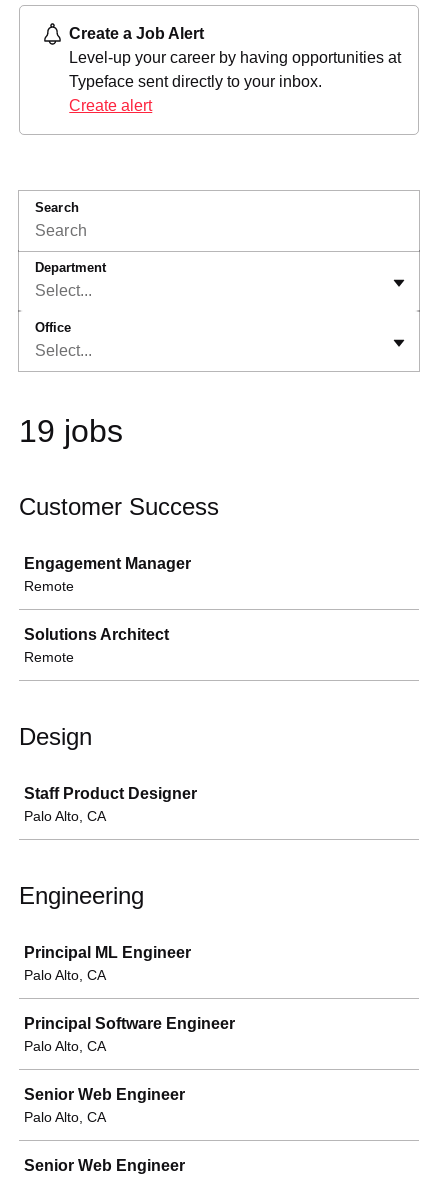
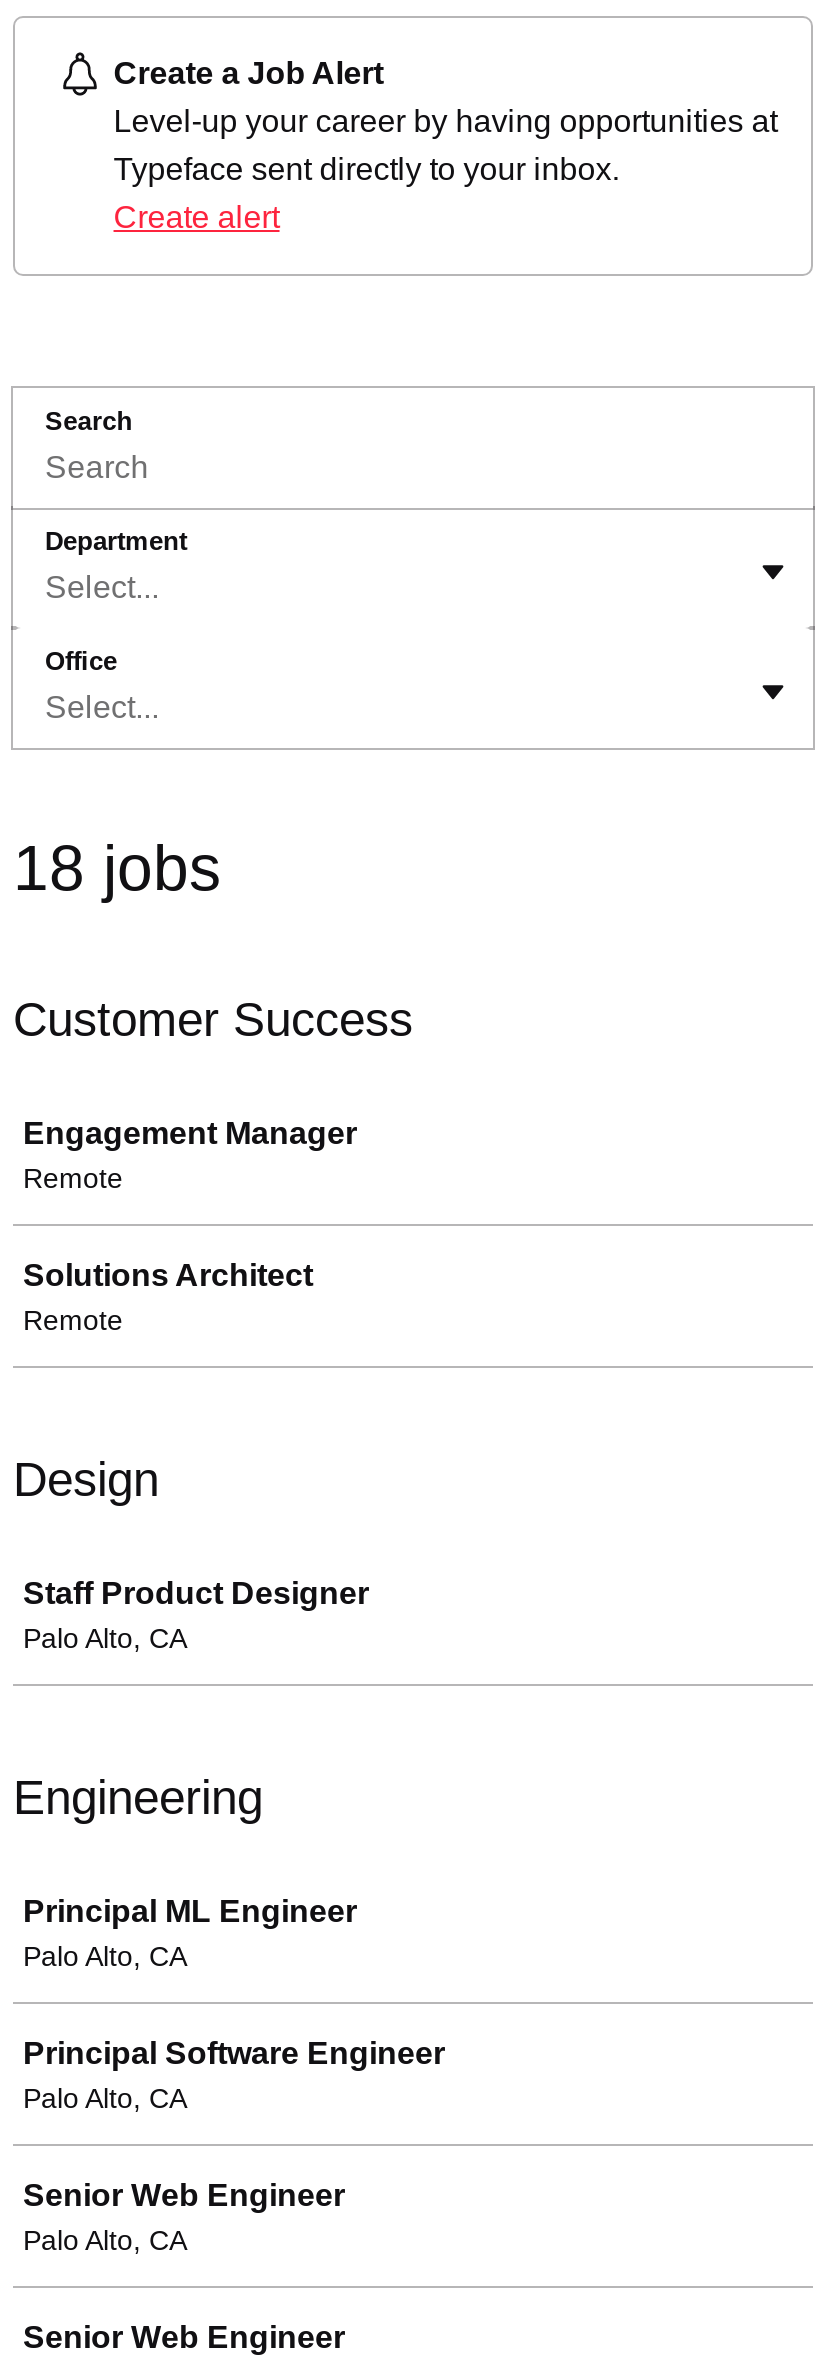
[19,413,123,449] 19 jobs -> [13,832,221,904] 18 jobs

